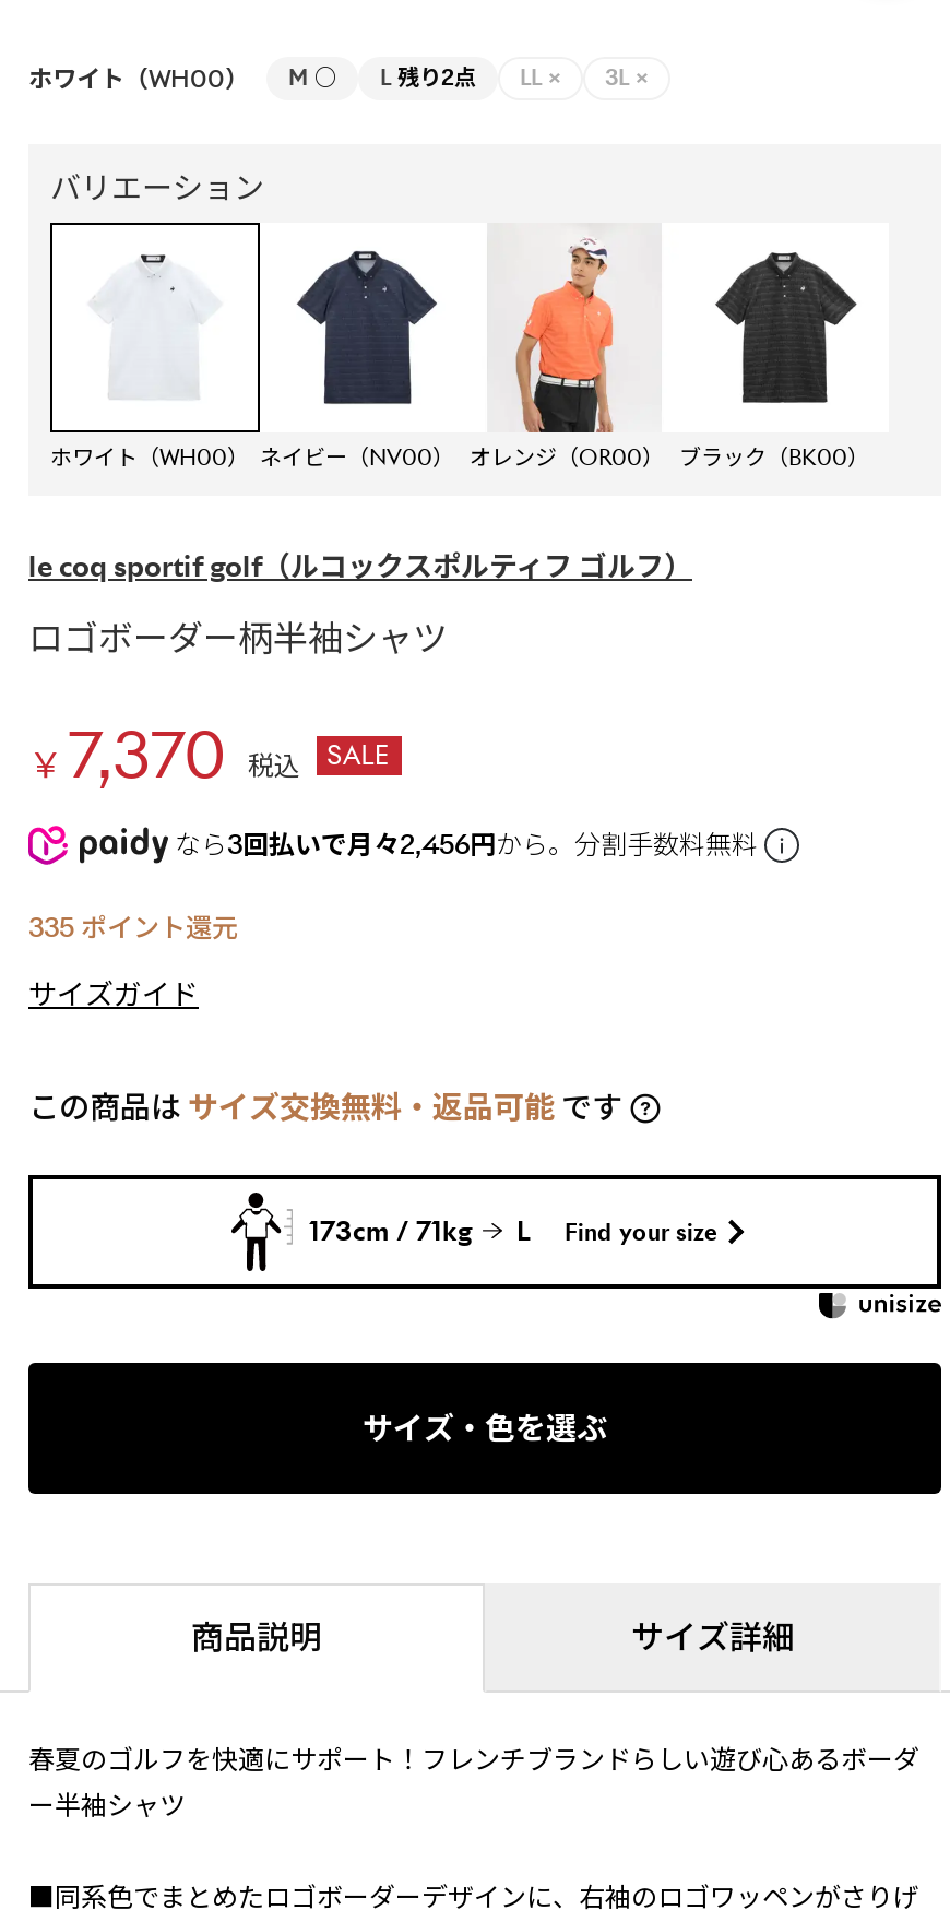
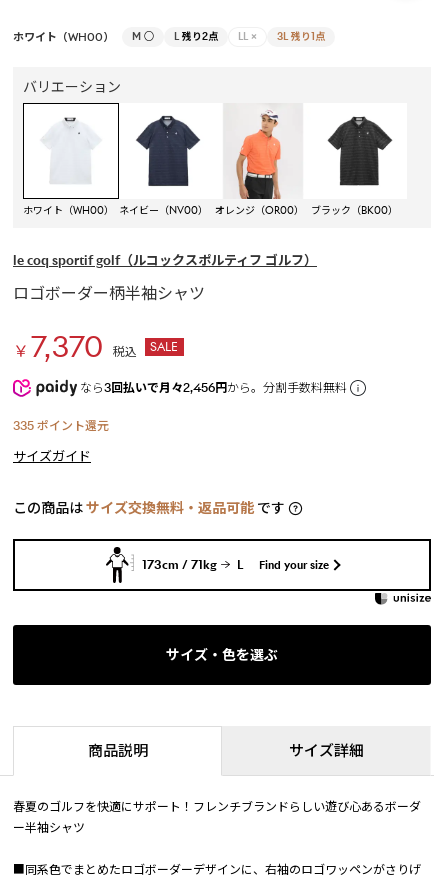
[605,63,649,92] 3L × -> [277,30,325,43] 3L 残り1点

